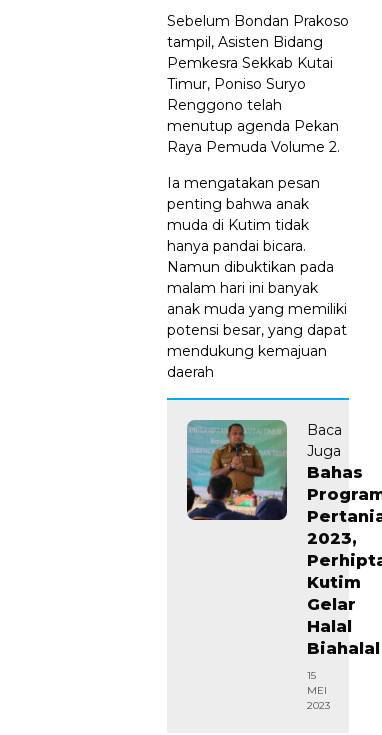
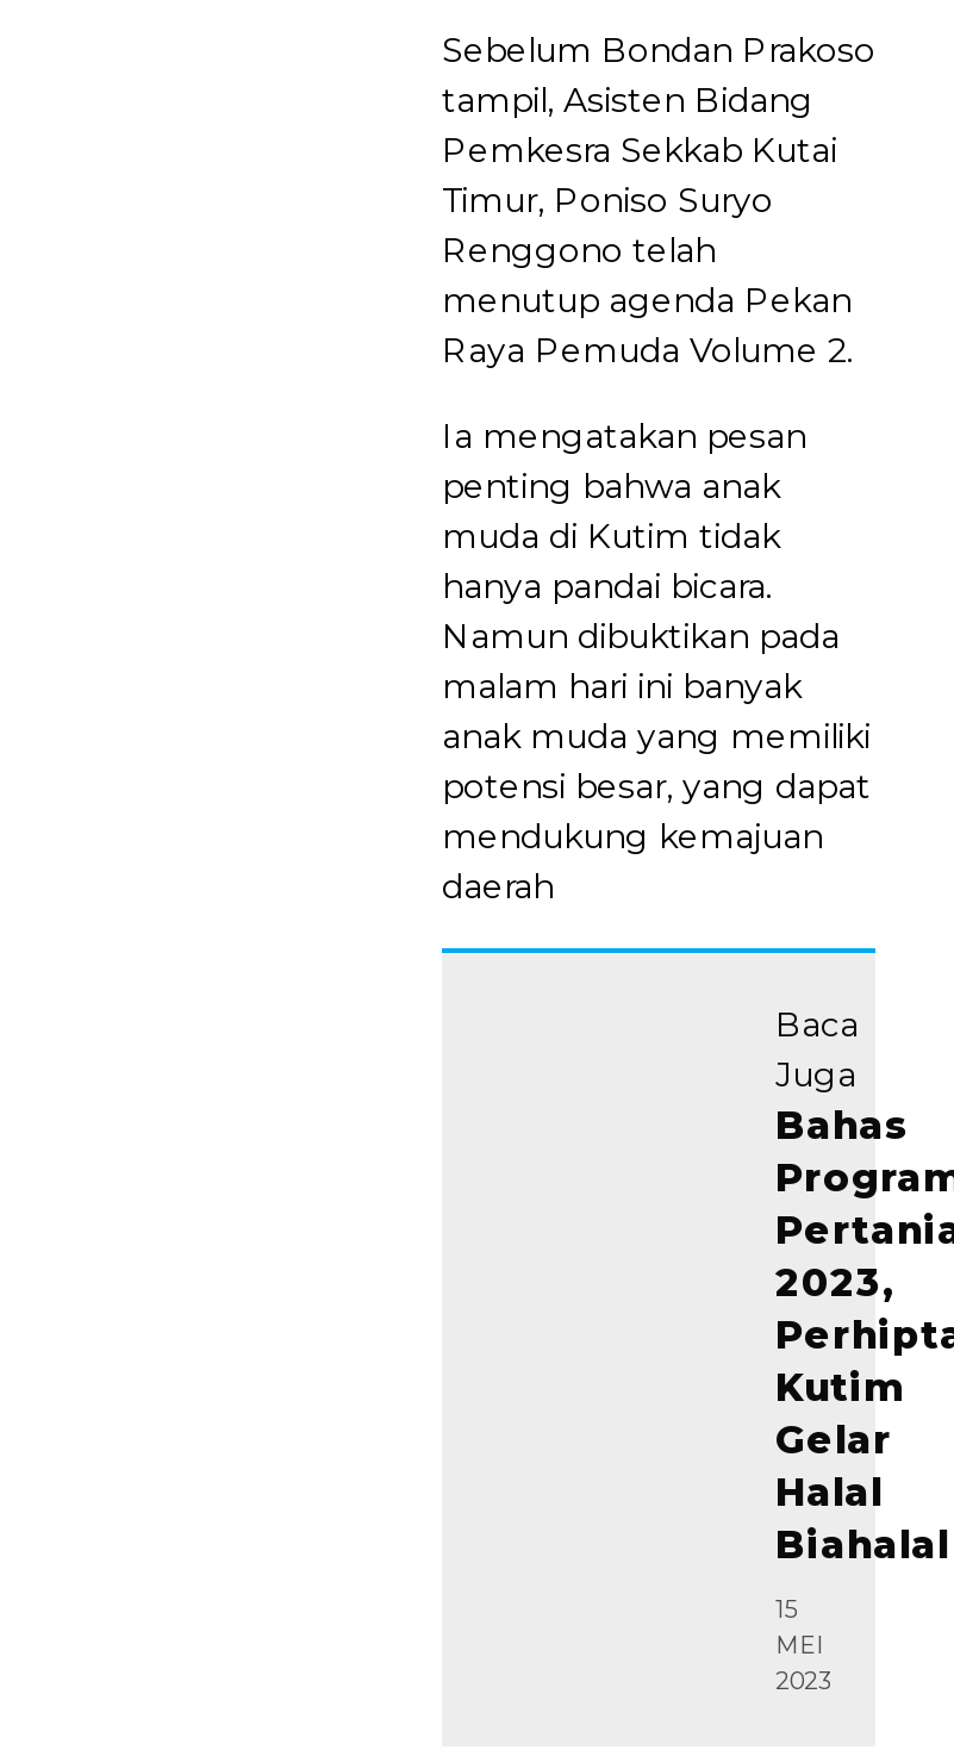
[186,419,288,521] [image] -> none

